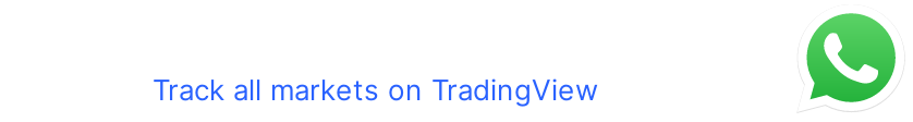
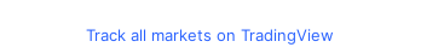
[805,11,899,105] [image] -> none

